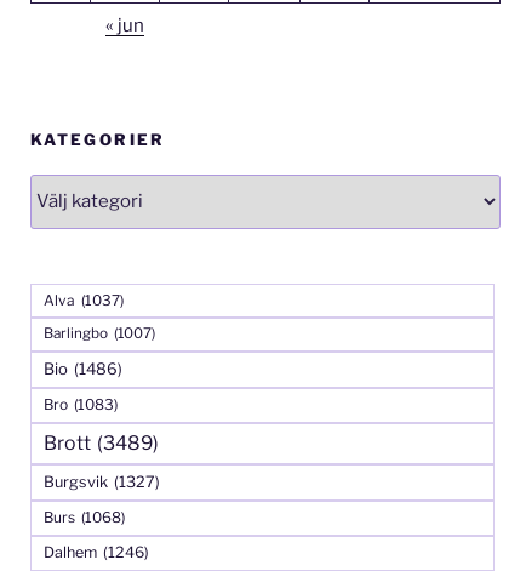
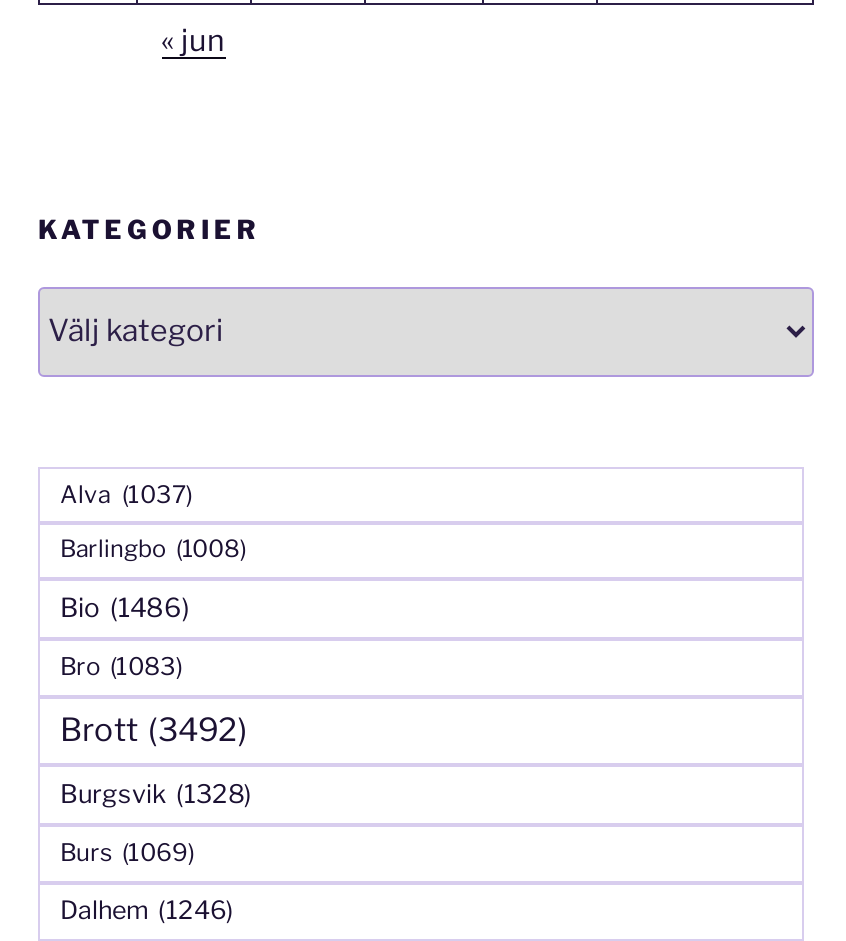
[44,325,155,342] Barlingbo (1007) -> [60,534,246,562] Barlingbo (1008)
[44,431,159,454] Brott (3489) -> [60,710,248,748] Brott (3492)
[44,472,160,491] Burgsvik (1327) -> [60,778,252,808] Burgsvik (1328)
[44,508,125,526] Burs (1068) -> [60,836,194,866] Burs (1069)

